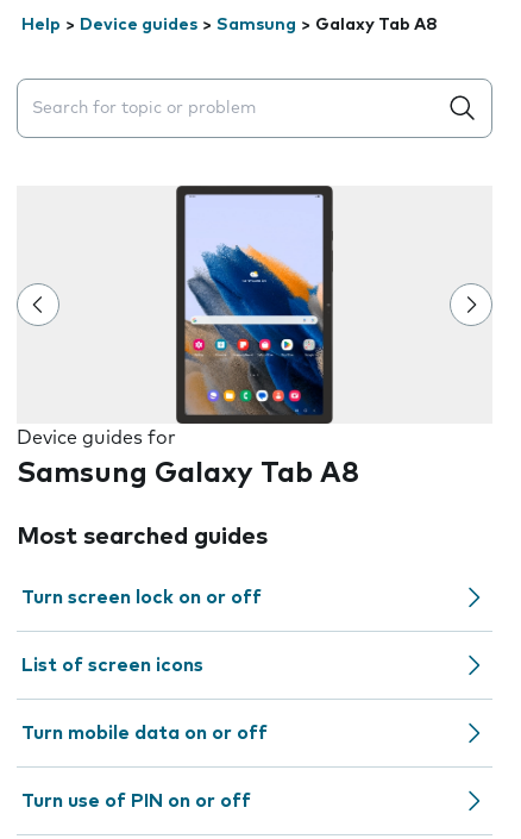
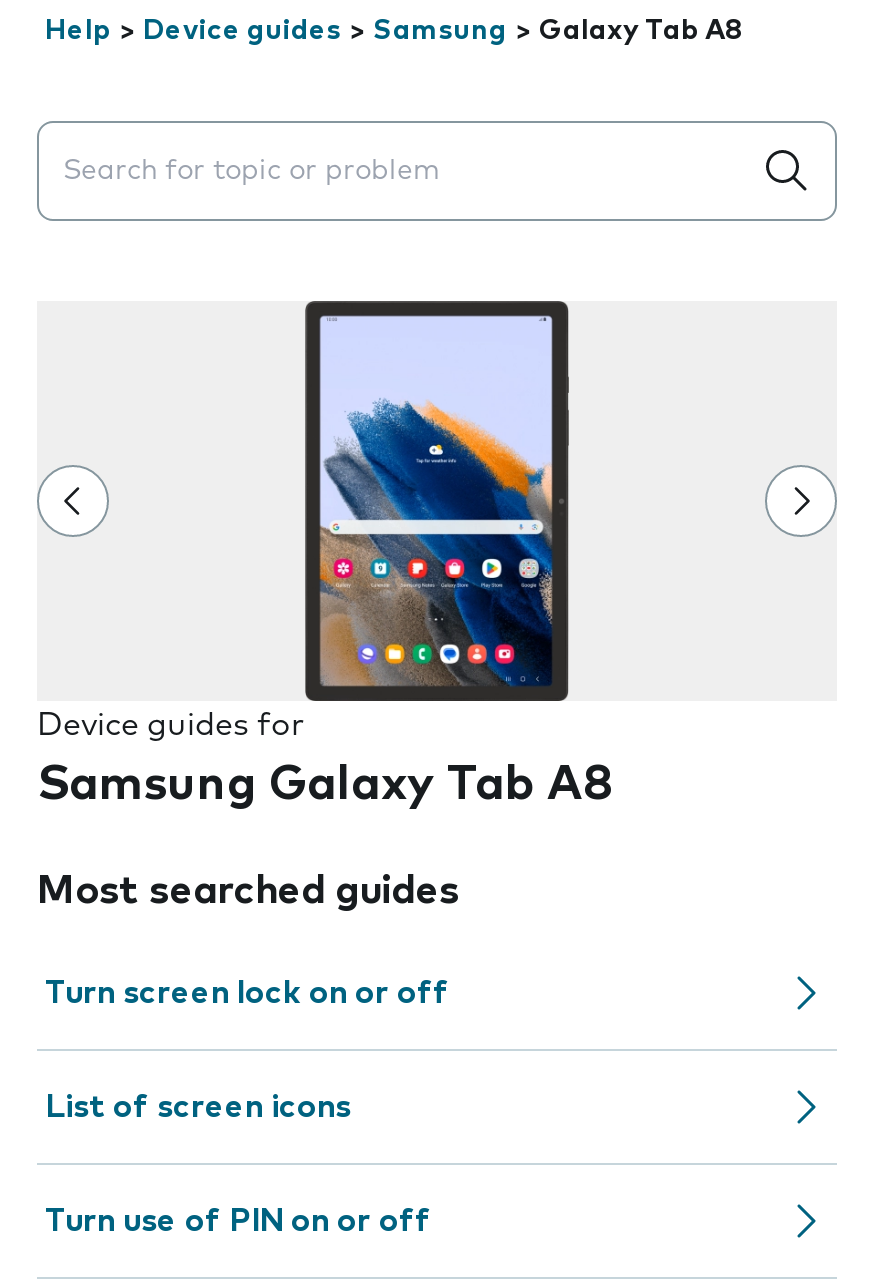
[21,724,268,743] Turn mobile data on or off -> none

